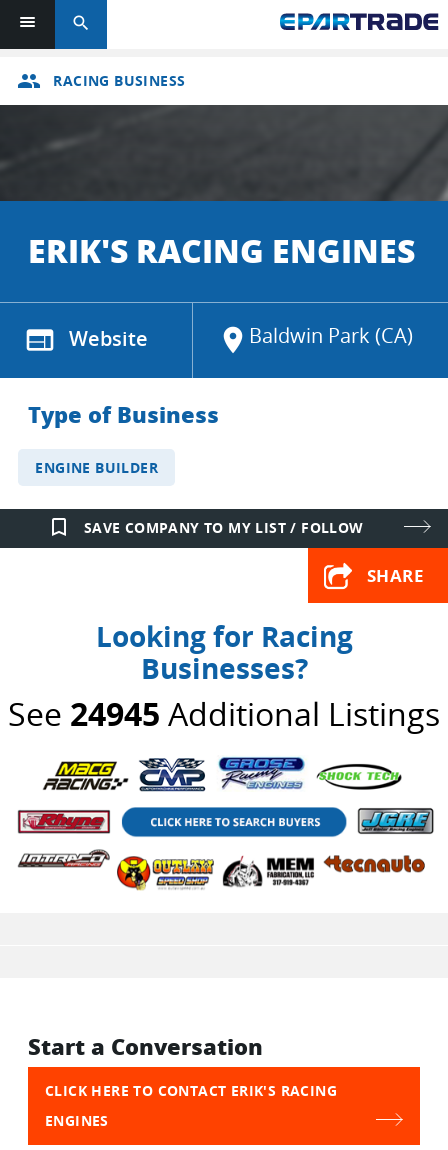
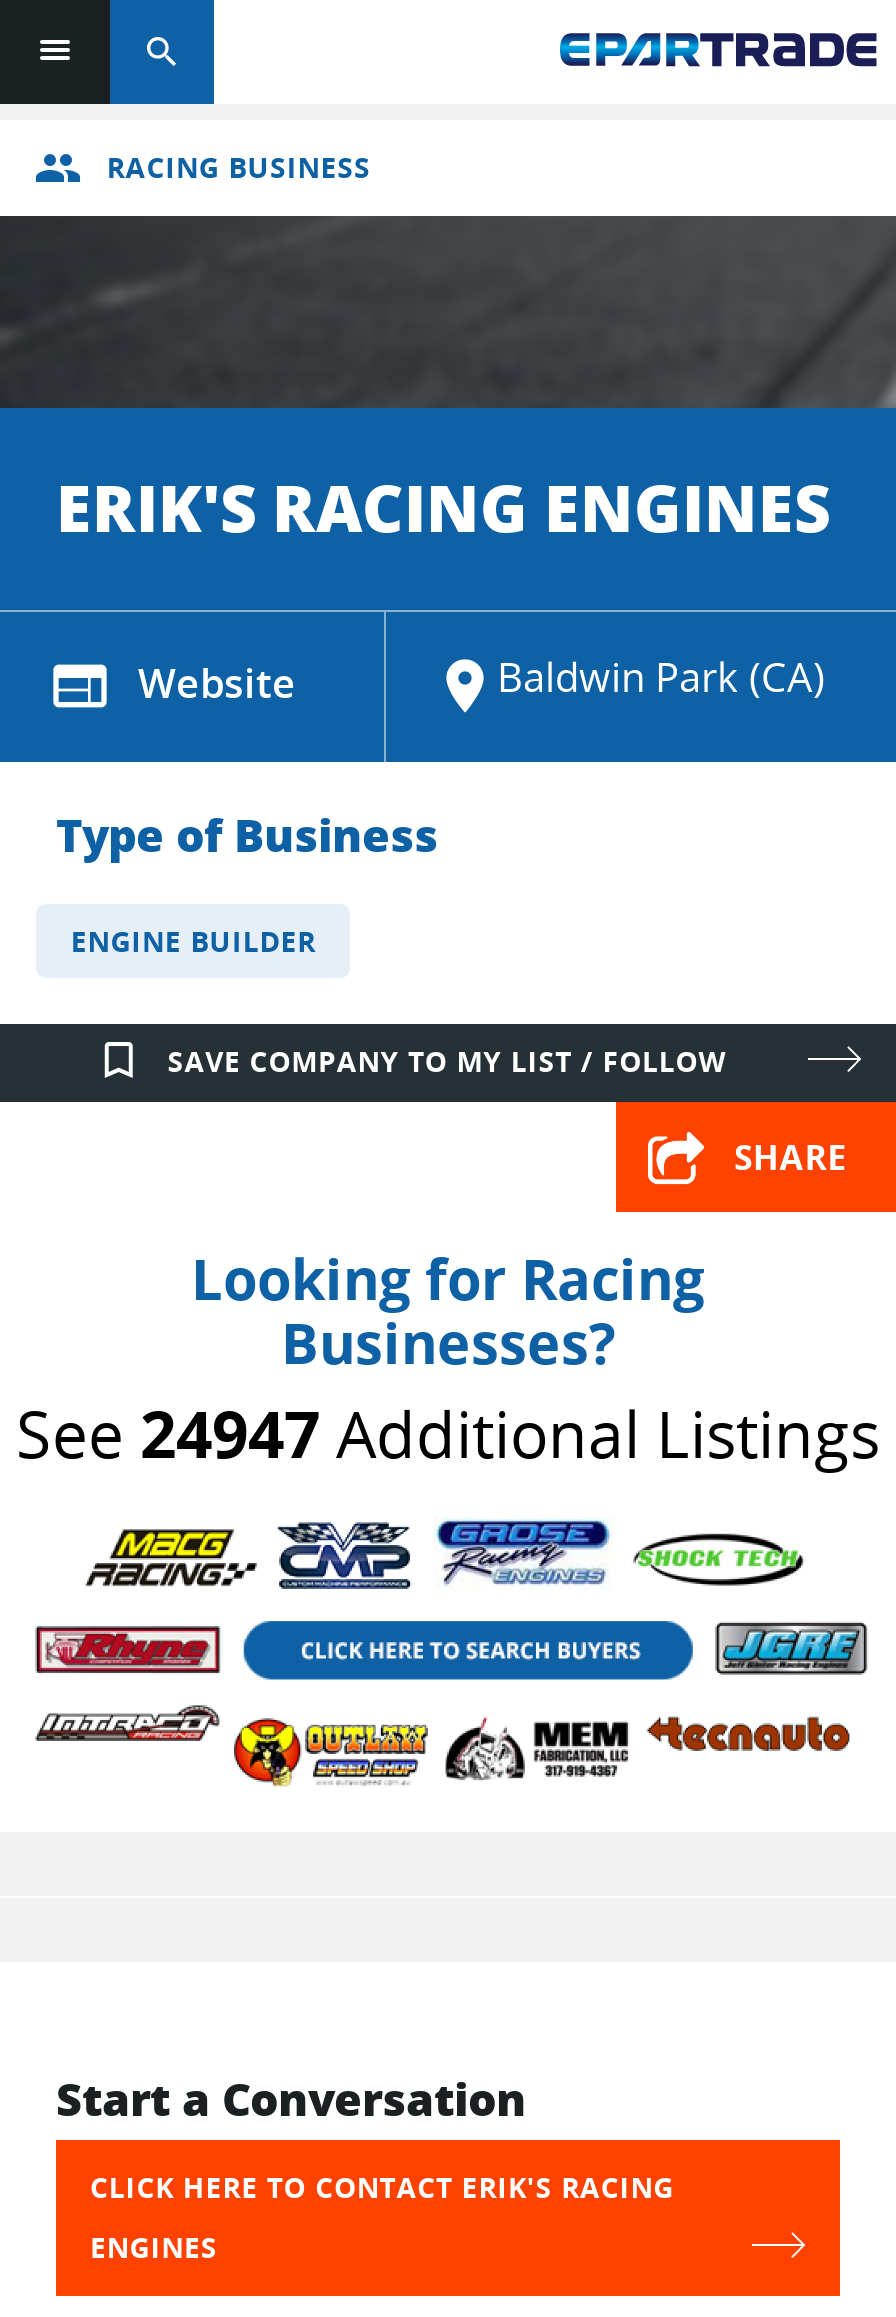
[8,692,440,735] See 24945 Additional Listings -> [16,1391,880,1477] See 24947 Additional Listings

